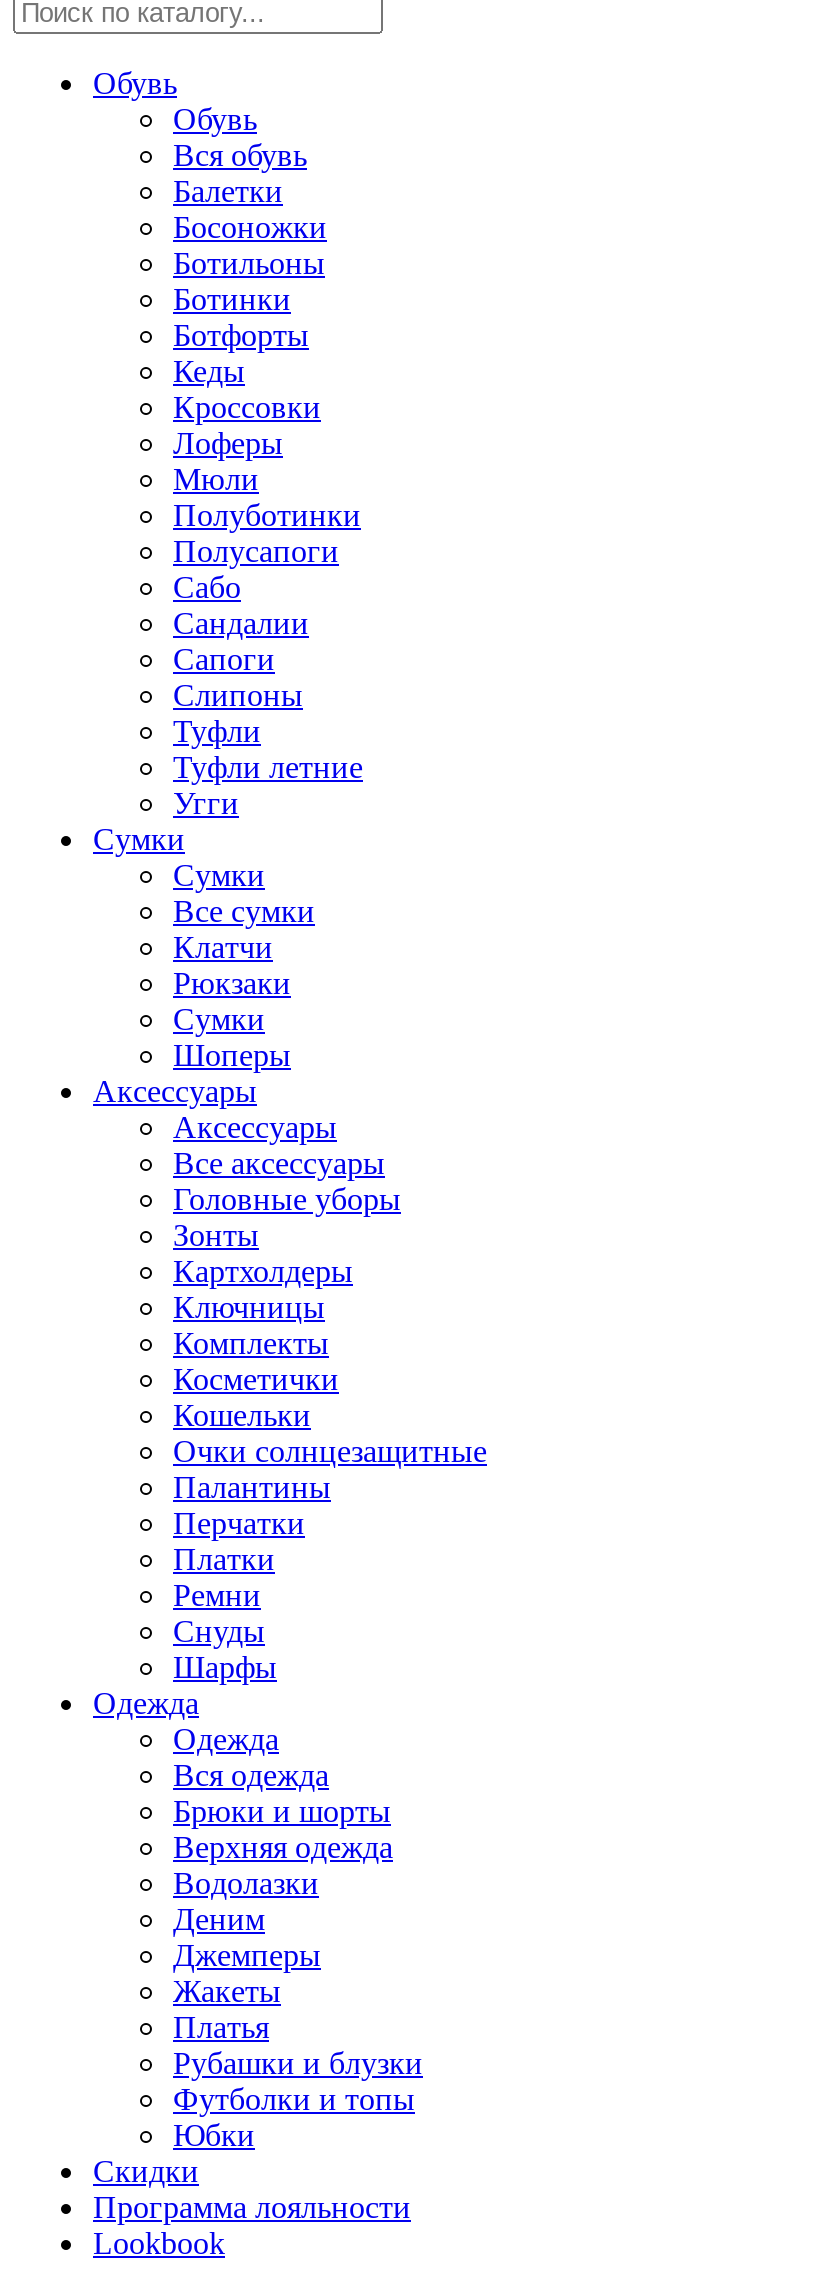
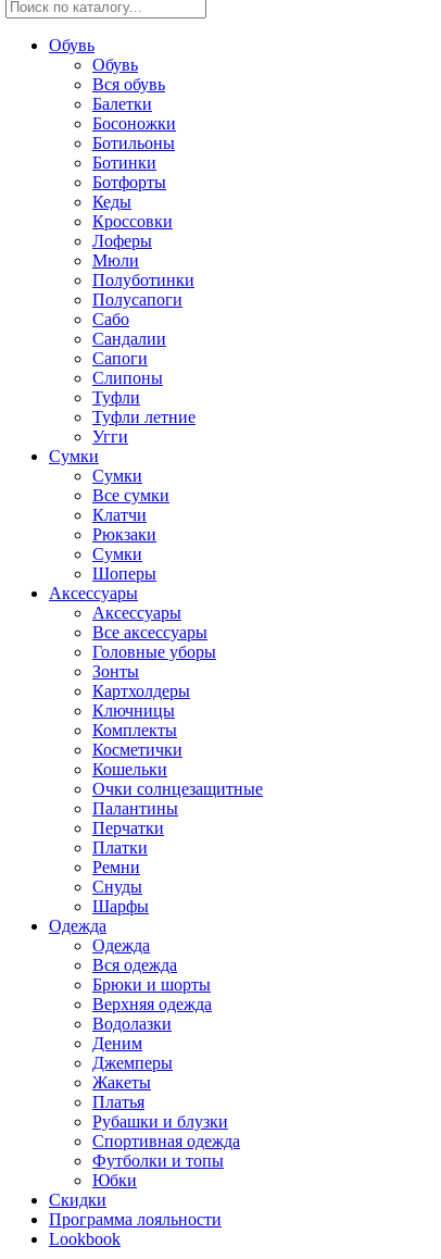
none -> [92,1132,240,1150] Спортивная одежда

